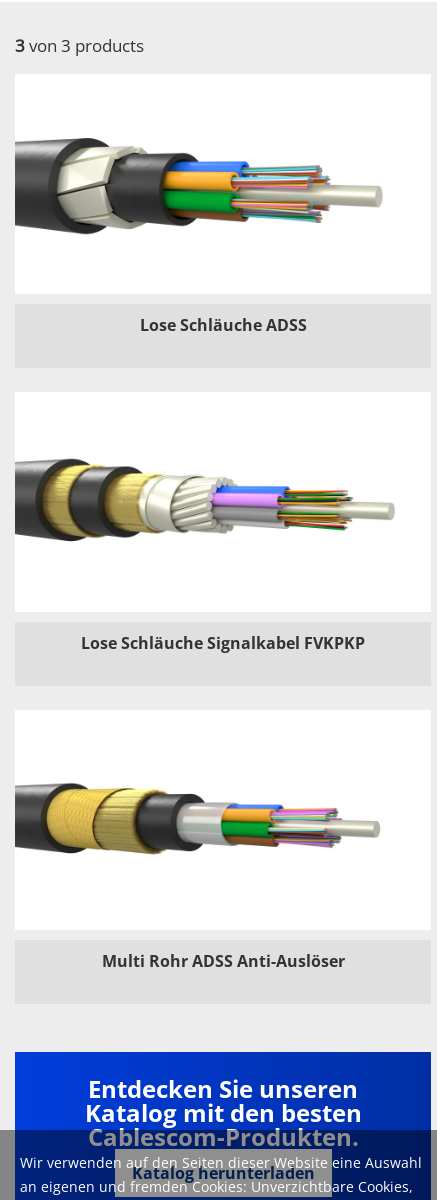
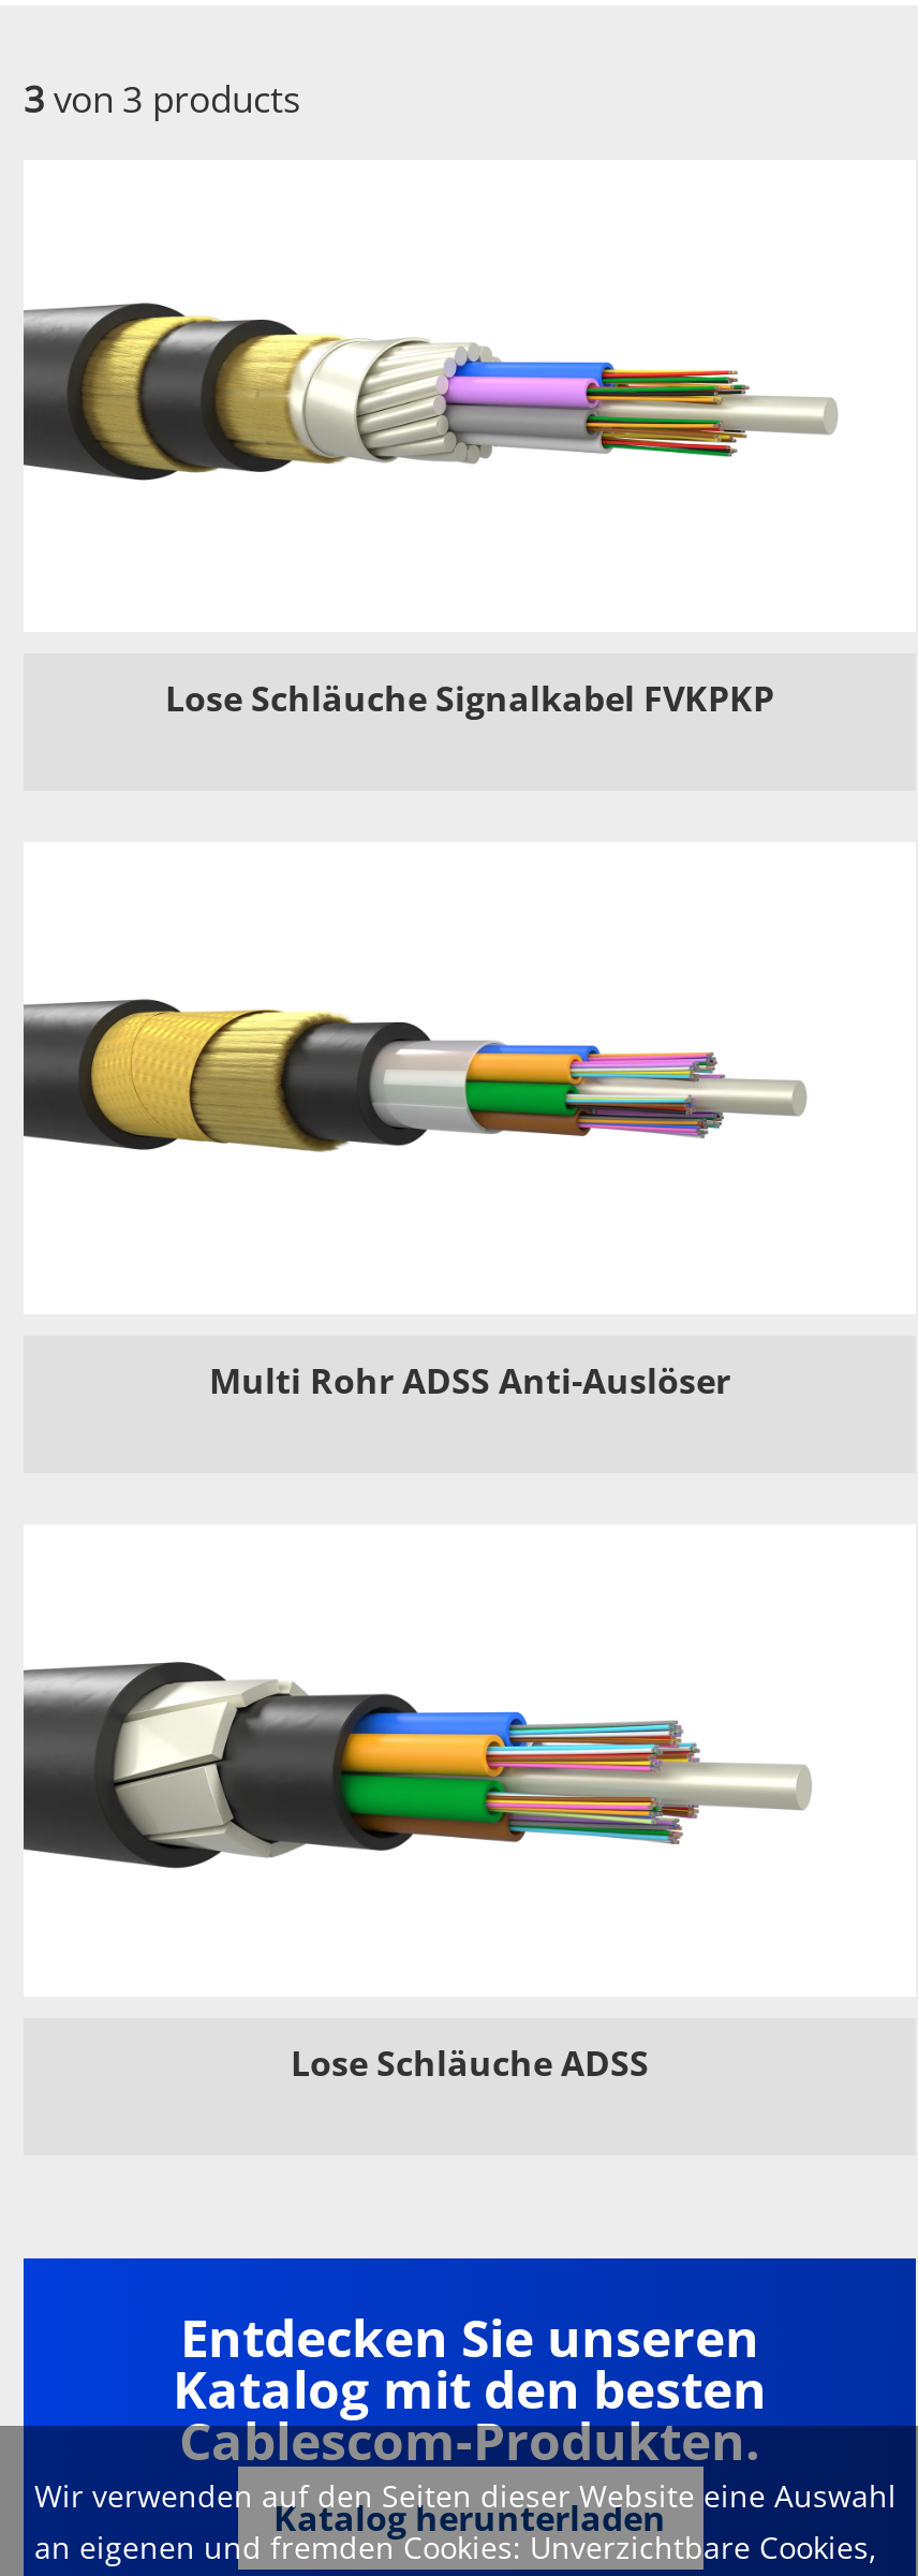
moved [14,137,383,235] -> [21,1660,813,1870]: [image]
moved [139,314,306,336] -> [291,2040,649,2087]: Lose Schläuche ADSS
moved [32,458,393,542] -> [60,301,834,482]: [image]
moved [38,632,379,972] -> [73,675,804,1404]: [image] | Lose Schläuche Signalkabel FVKPKP | Multi Rohr ADSS Anti-Auslöser

